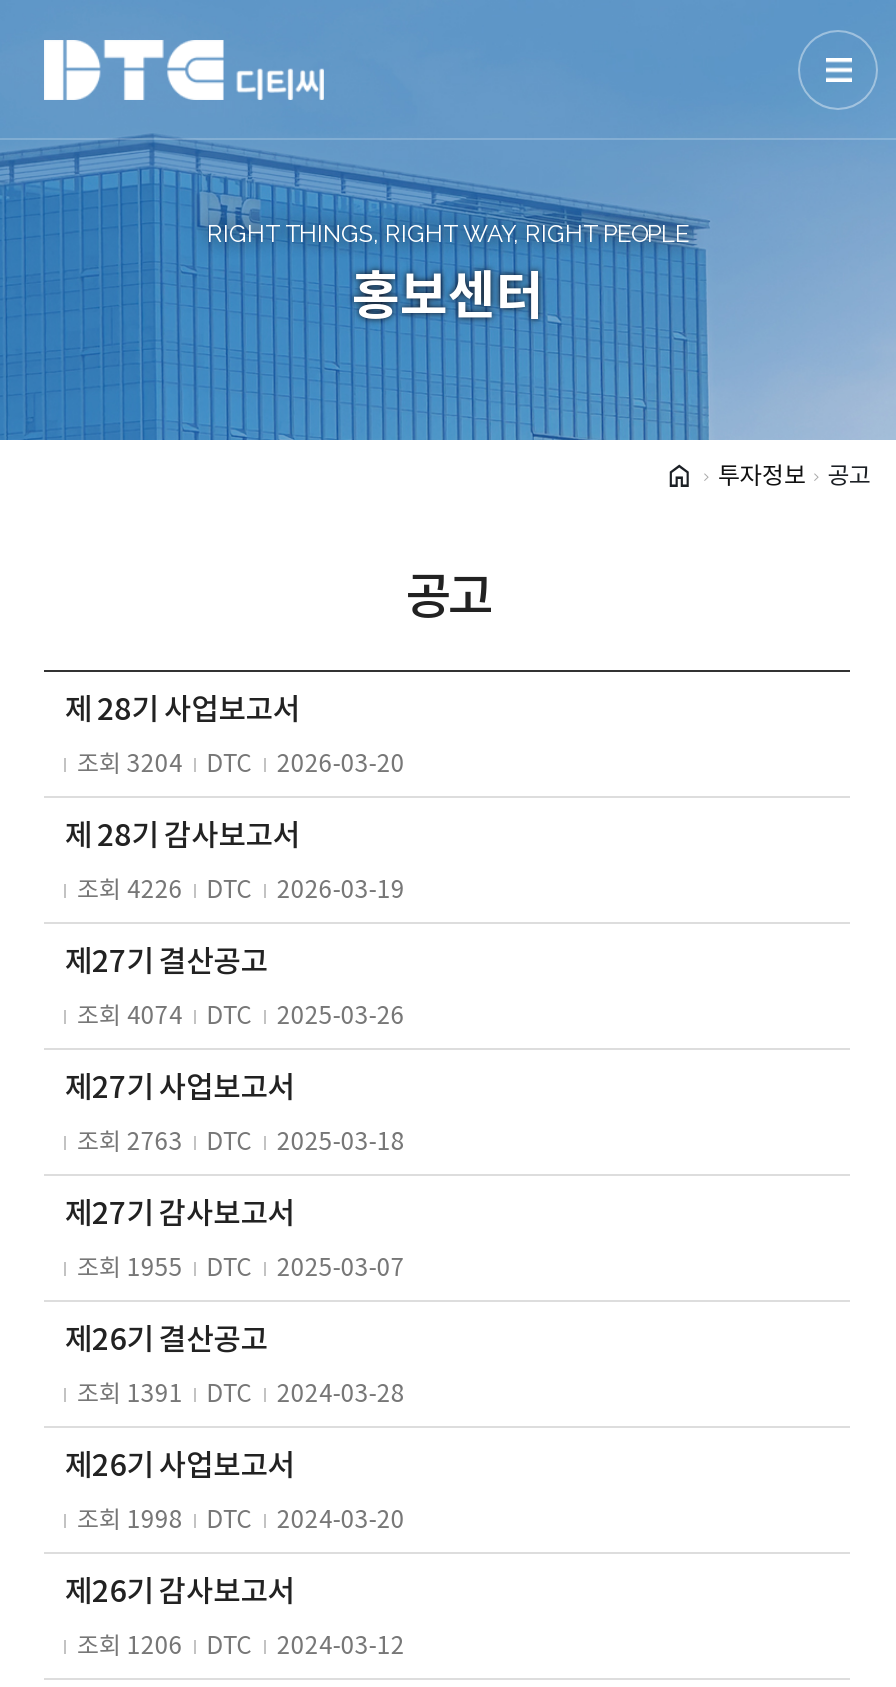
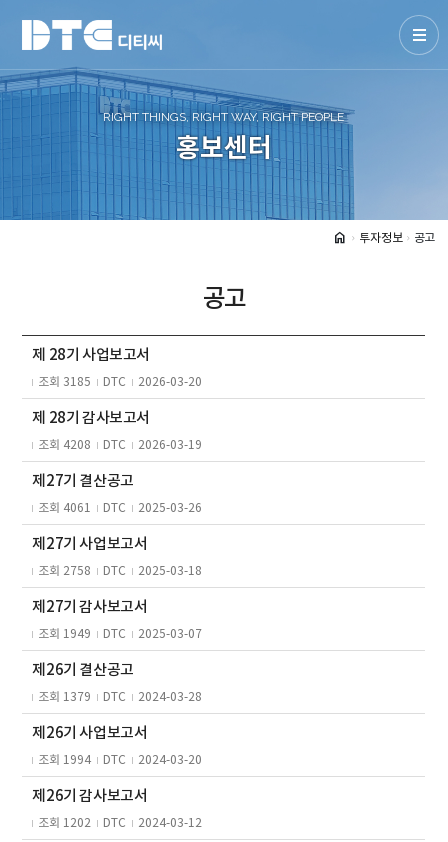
[77,752,405,778] 조회 3204 DTC 2026-03-20 -> [38,376,202,389] 조회 3185 DTC 2026-03-20
[77,878,405,904] 조회 4226 DTC 2026-03-19 -> [38,439,202,452] 조회 4208 DTC 2026-03-19
[77,1004,405,1030] 조회 4074 DTC 2025-03-26 -> [38,502,202,515] 조회 4061 DTC 2025-03-26
[77,1130,405,1156] 조회 2763 DTC 2025-03-18 -> [38,565,202,578] 조회 2758 DTC 2025-03-18
[77,1256,405,1282] 조회 1955 DTC 2025-03-07 -> [38,628,202,641] 조회 1949 DTC 2025-03-07
[77,1382,405,1408] 조회 1391 DTC 2024-03-28 -> [38,691,202,704] 조회 1379 DTC 2024-03-28
[77,1508,405,1534] 조회 1998 DTC 2024-03-20 -> [38,754,202,767] 조회 1994 DTC 2024-03-20
[77,1634,405,1660] 조회 1206 DTC 2024-03-12 -> [38,817,202,830] 조회 1202 DTC 2024-03-12

